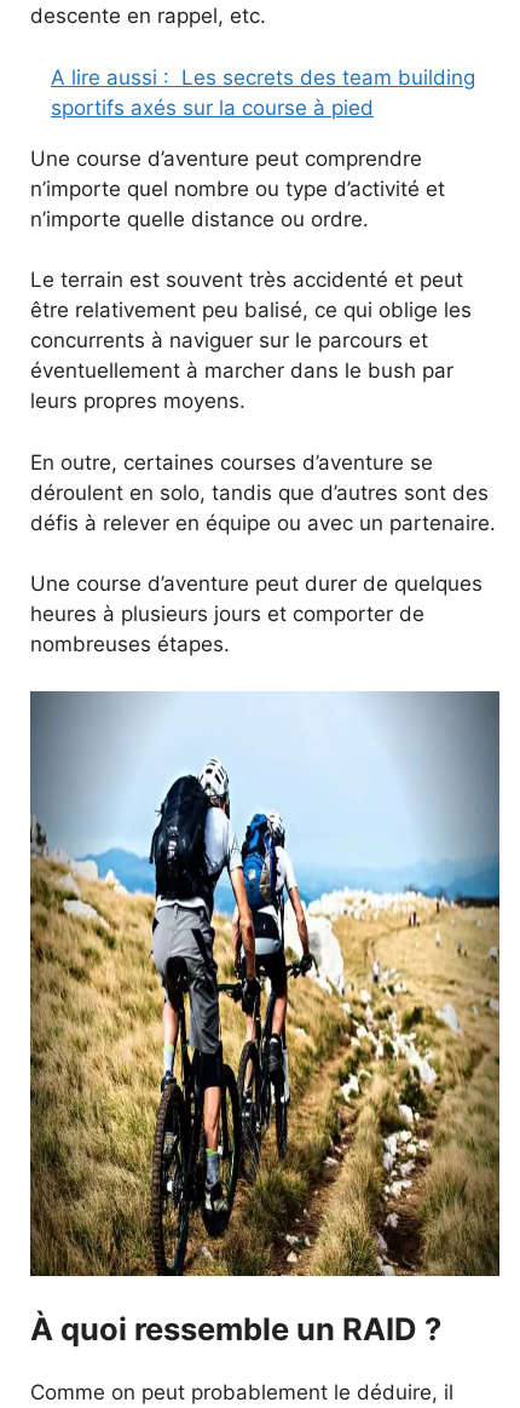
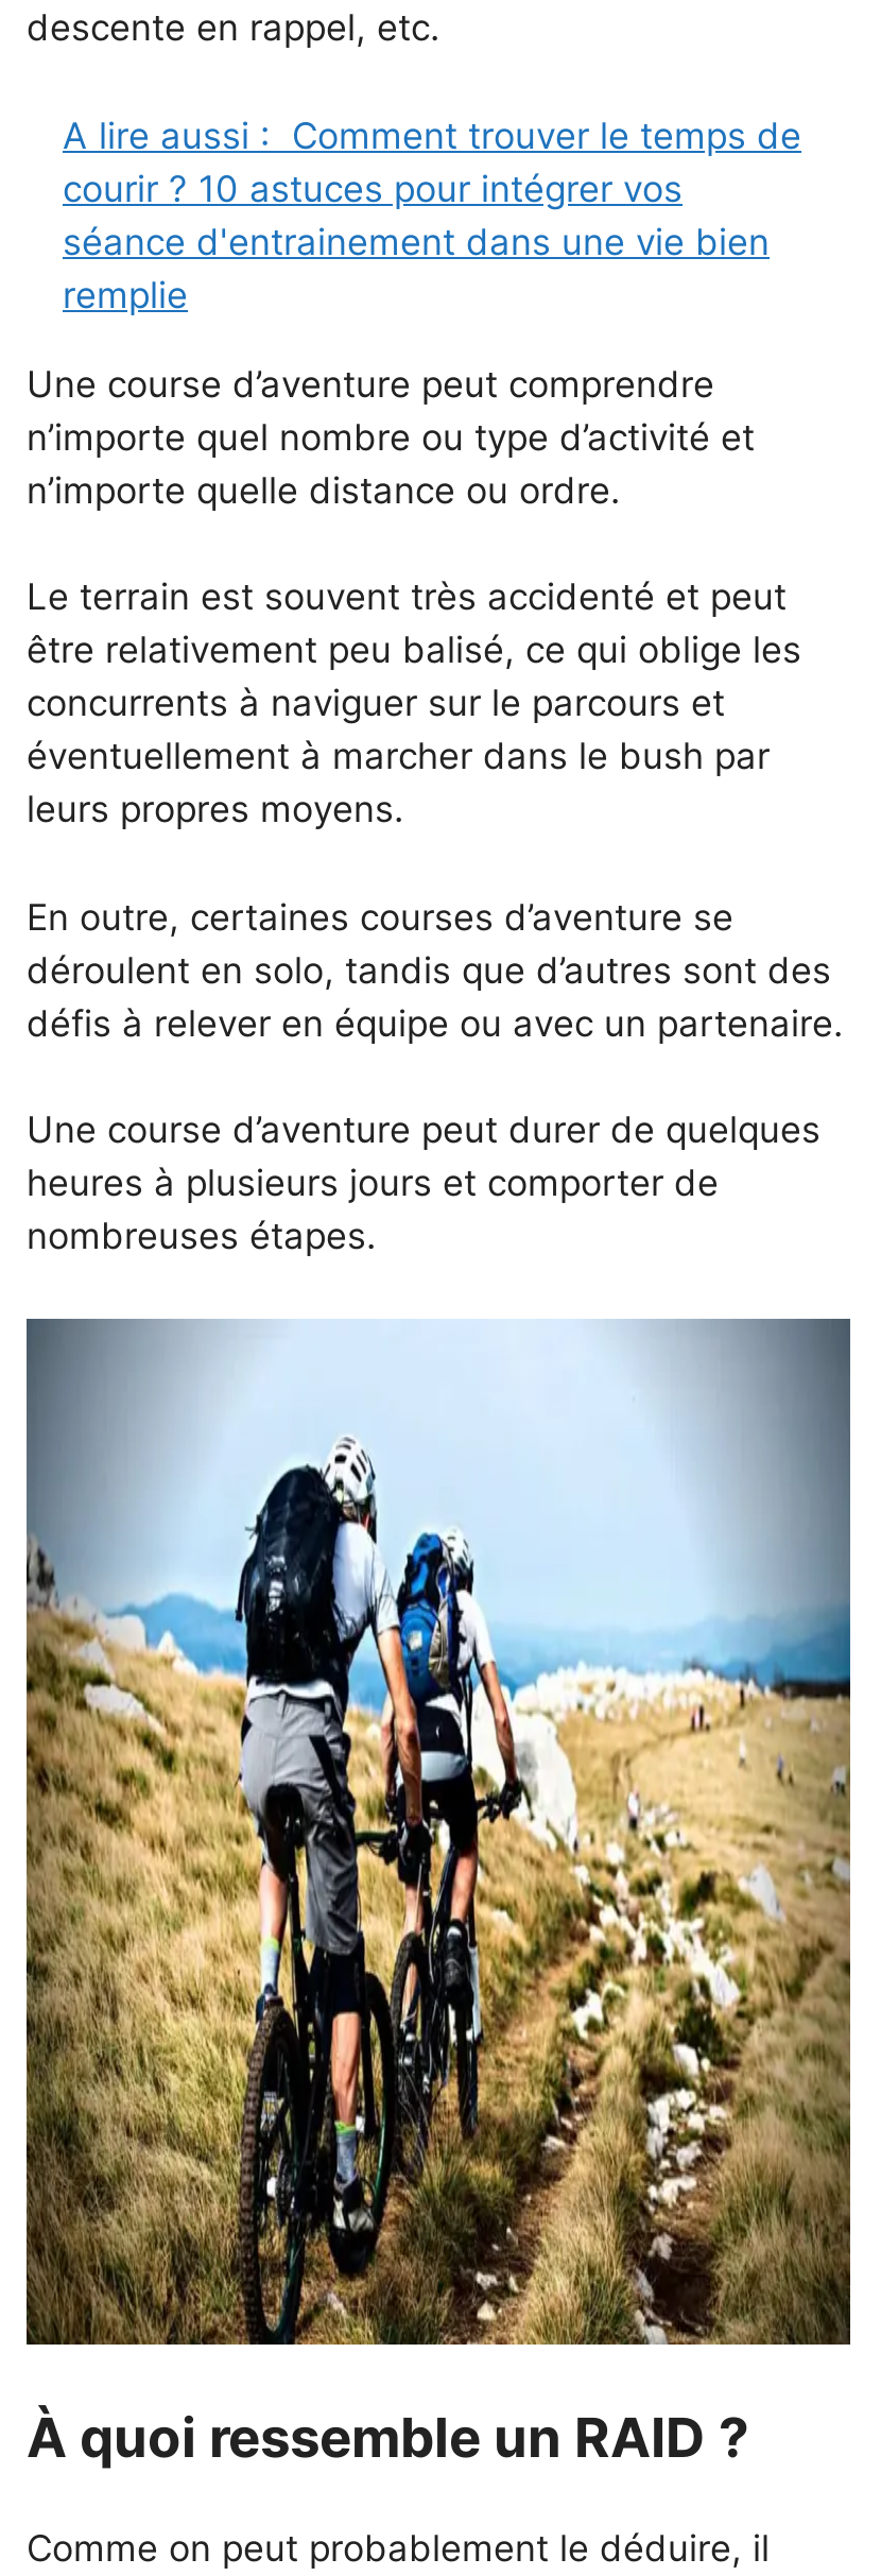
[51,65,475,119] A lire aussi : Les secrets des team building | sportifs axés sur la course à pied -> [63,114,801,316] A lire aussi : Comment trouver le temps de | courir ? 10 astuces pour intégrer vos | séance d'entrainement dans une vie bien | remplie

